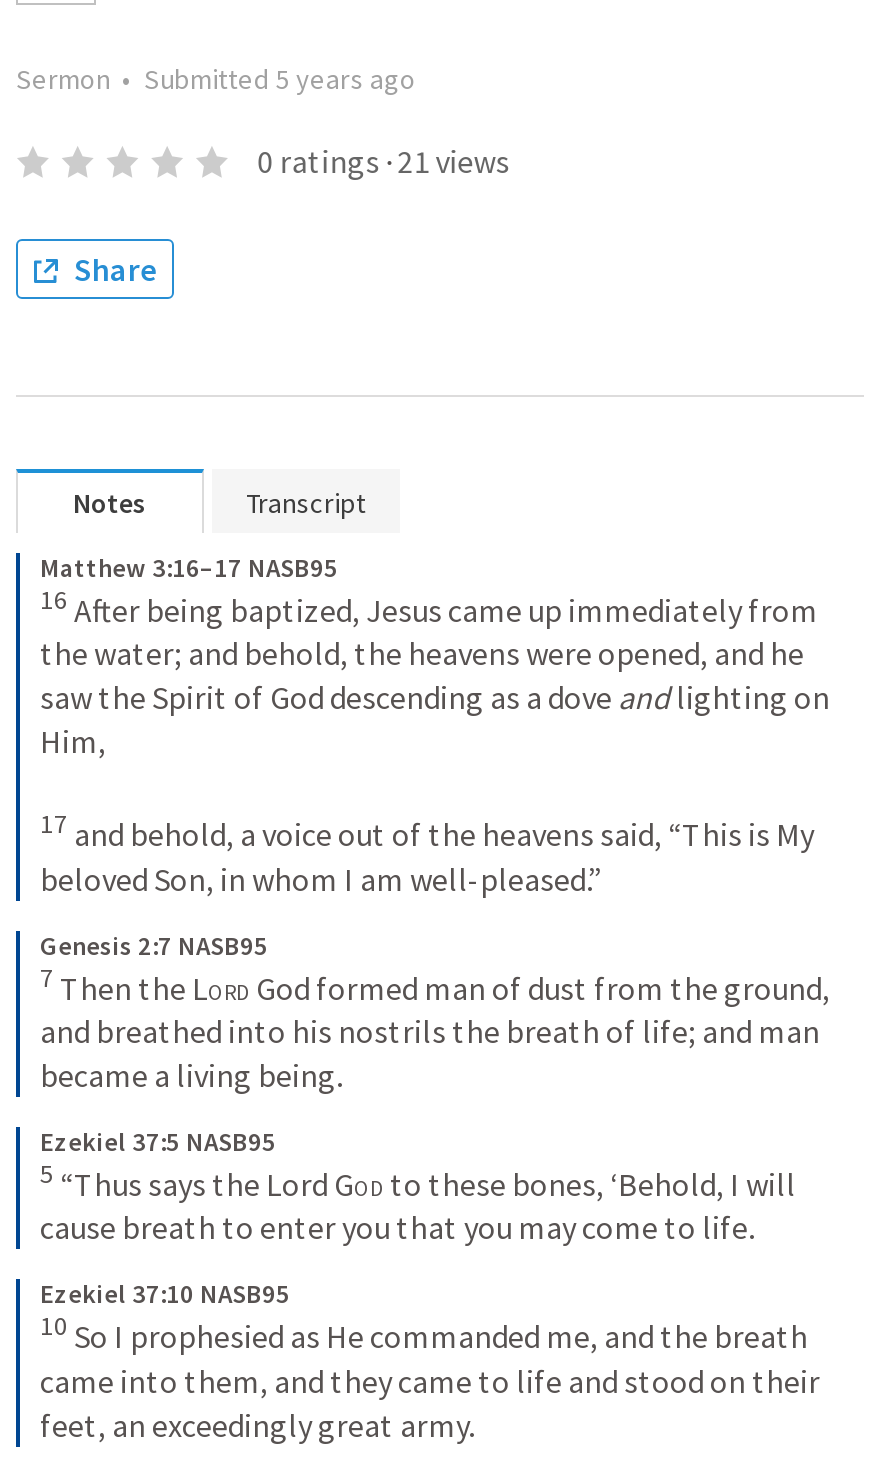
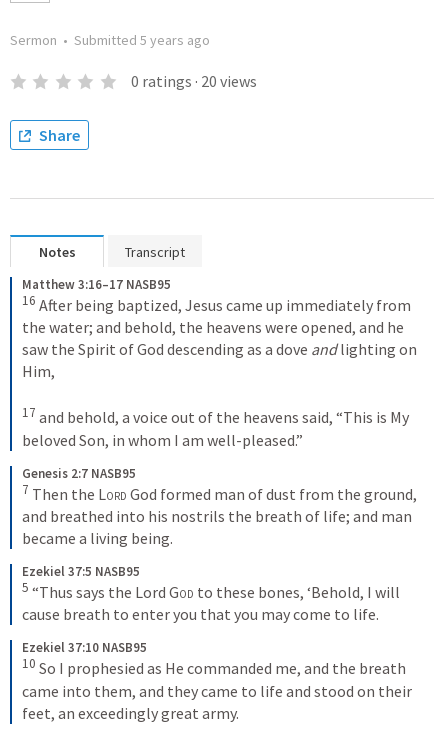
[257,141,509,181] 0 ratings · 21 views -> [131,71,257,91] 0 ratings · 20 views

